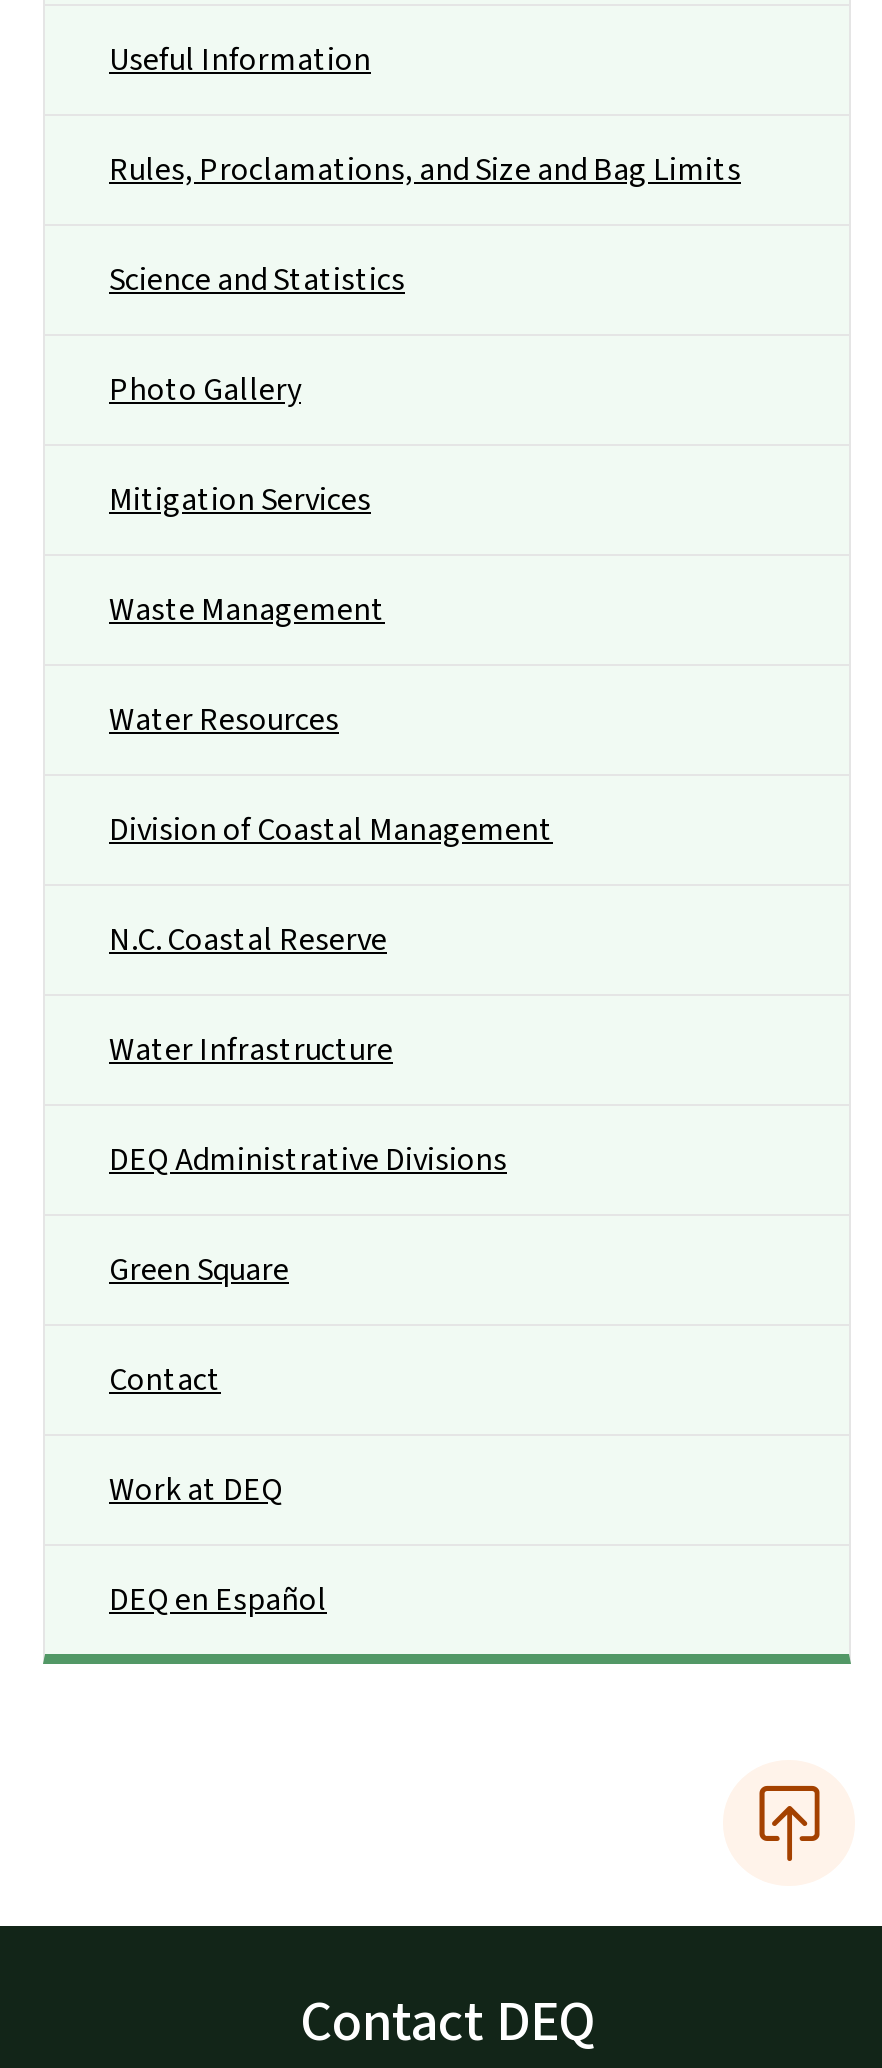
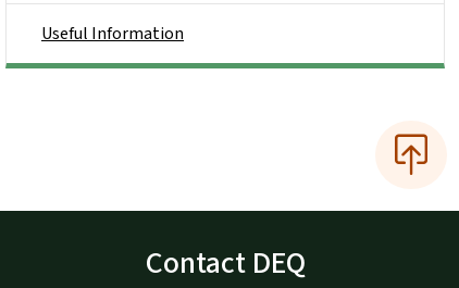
[109,149,741,1623] Rules, Proclamations, and Size and Bag Limits | Science and Statistics | Photo Gallery | Mitigation Services | Waste Management | Water Resources | Division of Coastal Management | N.C. Coastal Reserve | Water Infrastructure | DEQ Administrative Divisions | Green Square | Contact | Work at DEQ | DEQ en Español -> none

